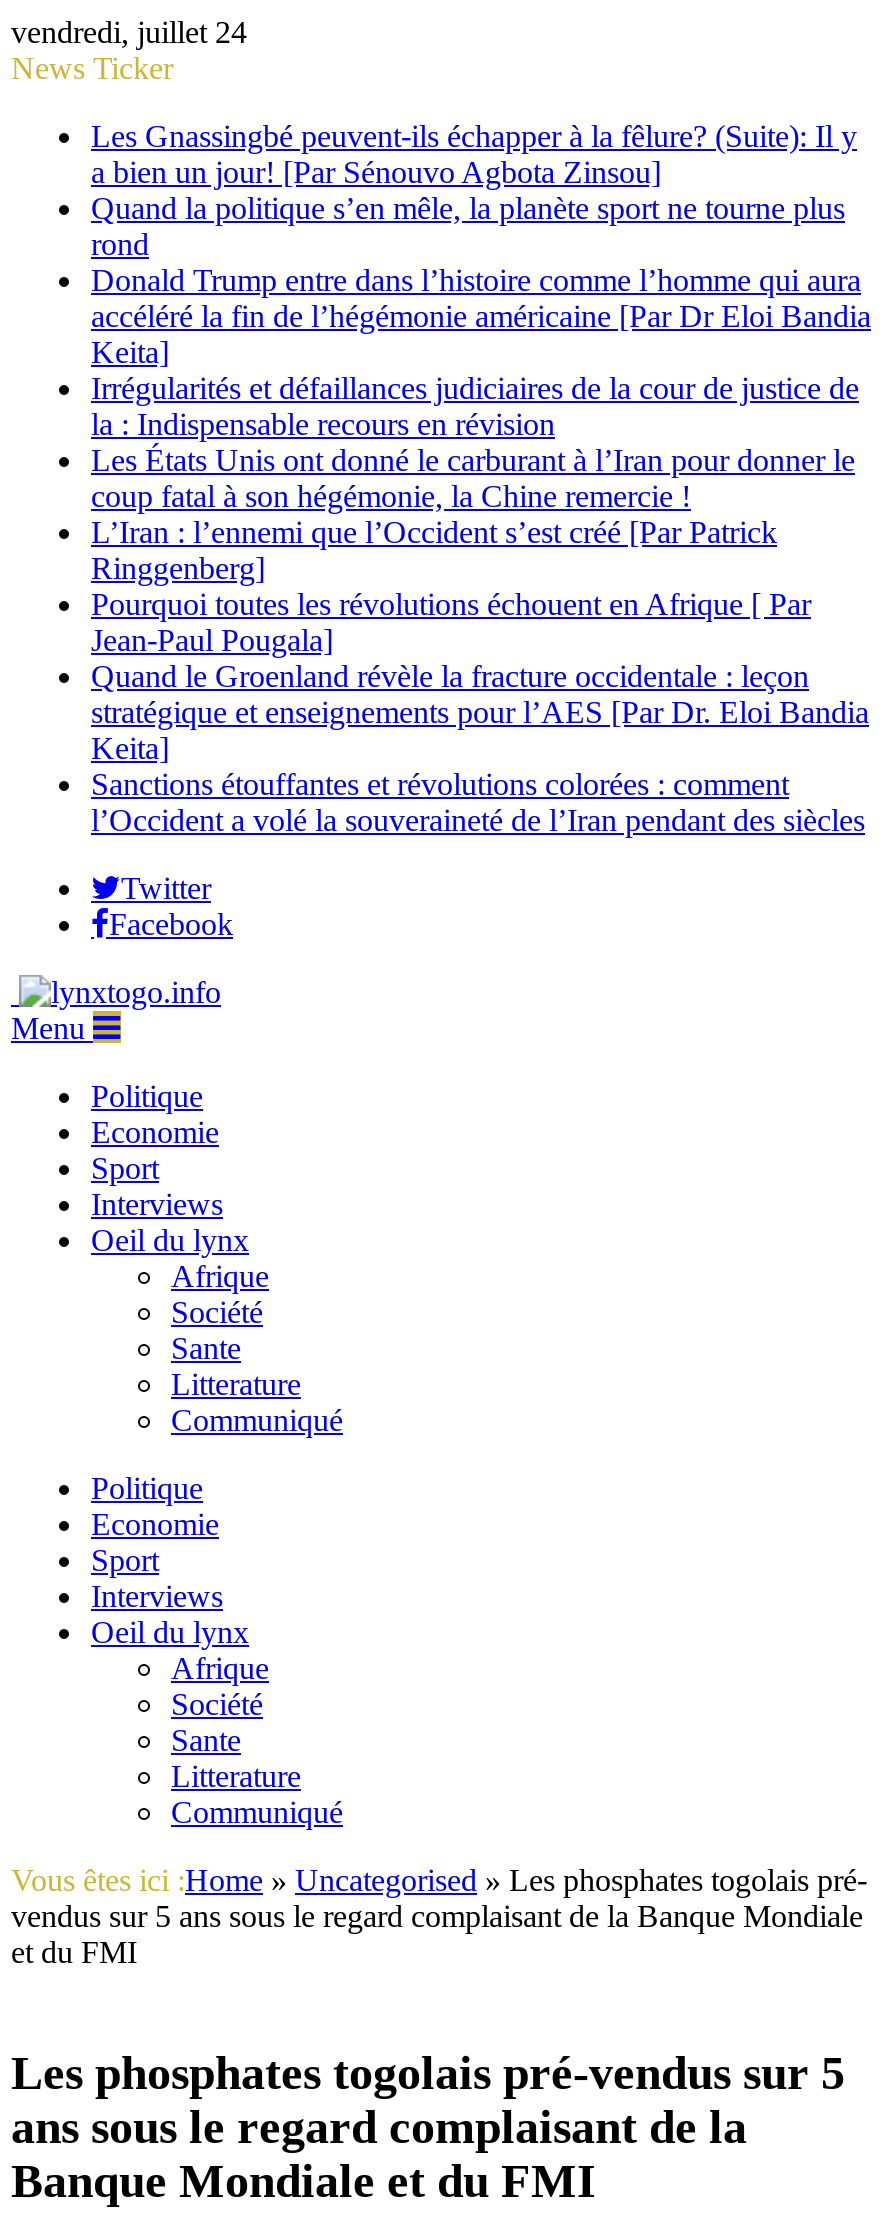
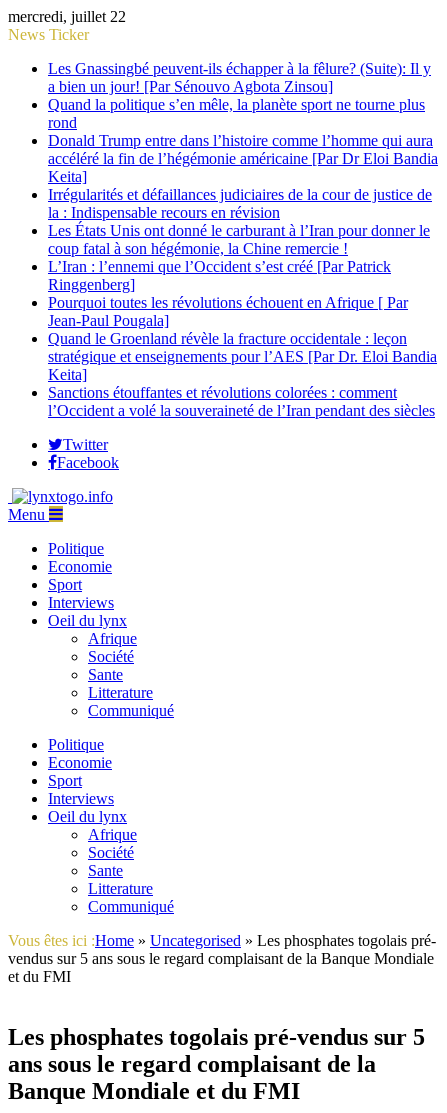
[11,15,247,49] vendredi, juillet 24 -> [8,8,126,25] mercredi, juillet 22

